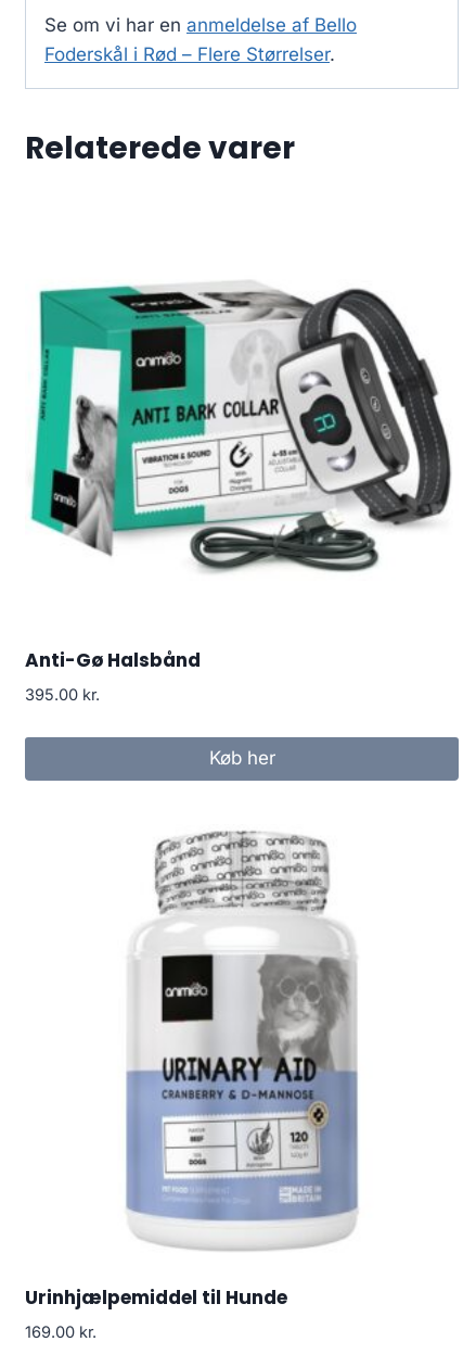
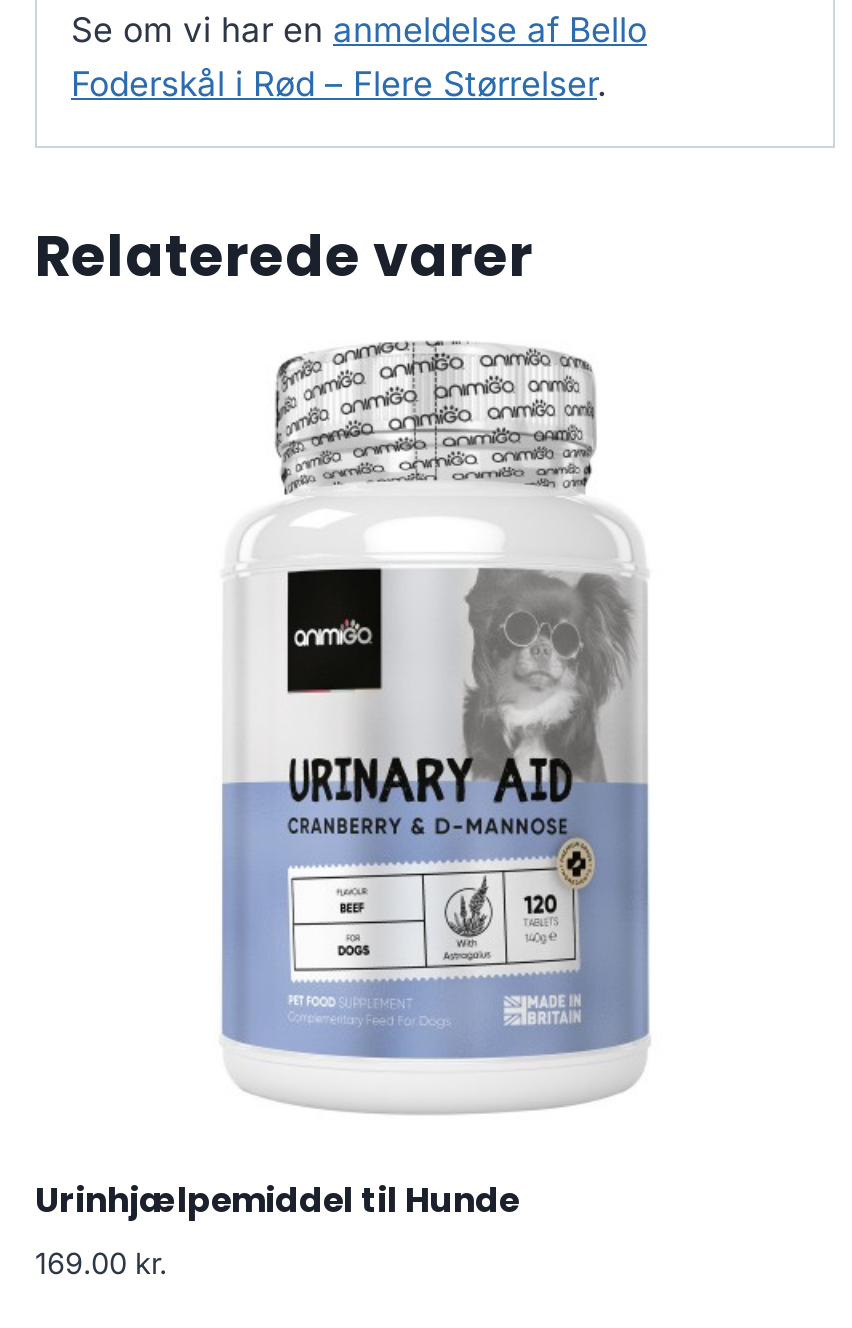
[29,284,452,573] [image] -> none
[25,647,275,769] Anti-Gø Halsbånd | 395.00 kr. | Køb her -> none

